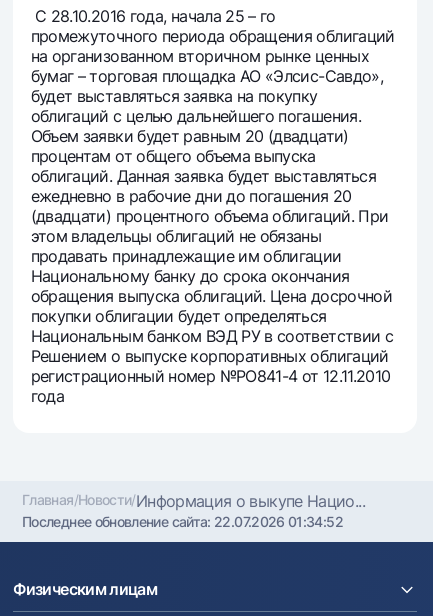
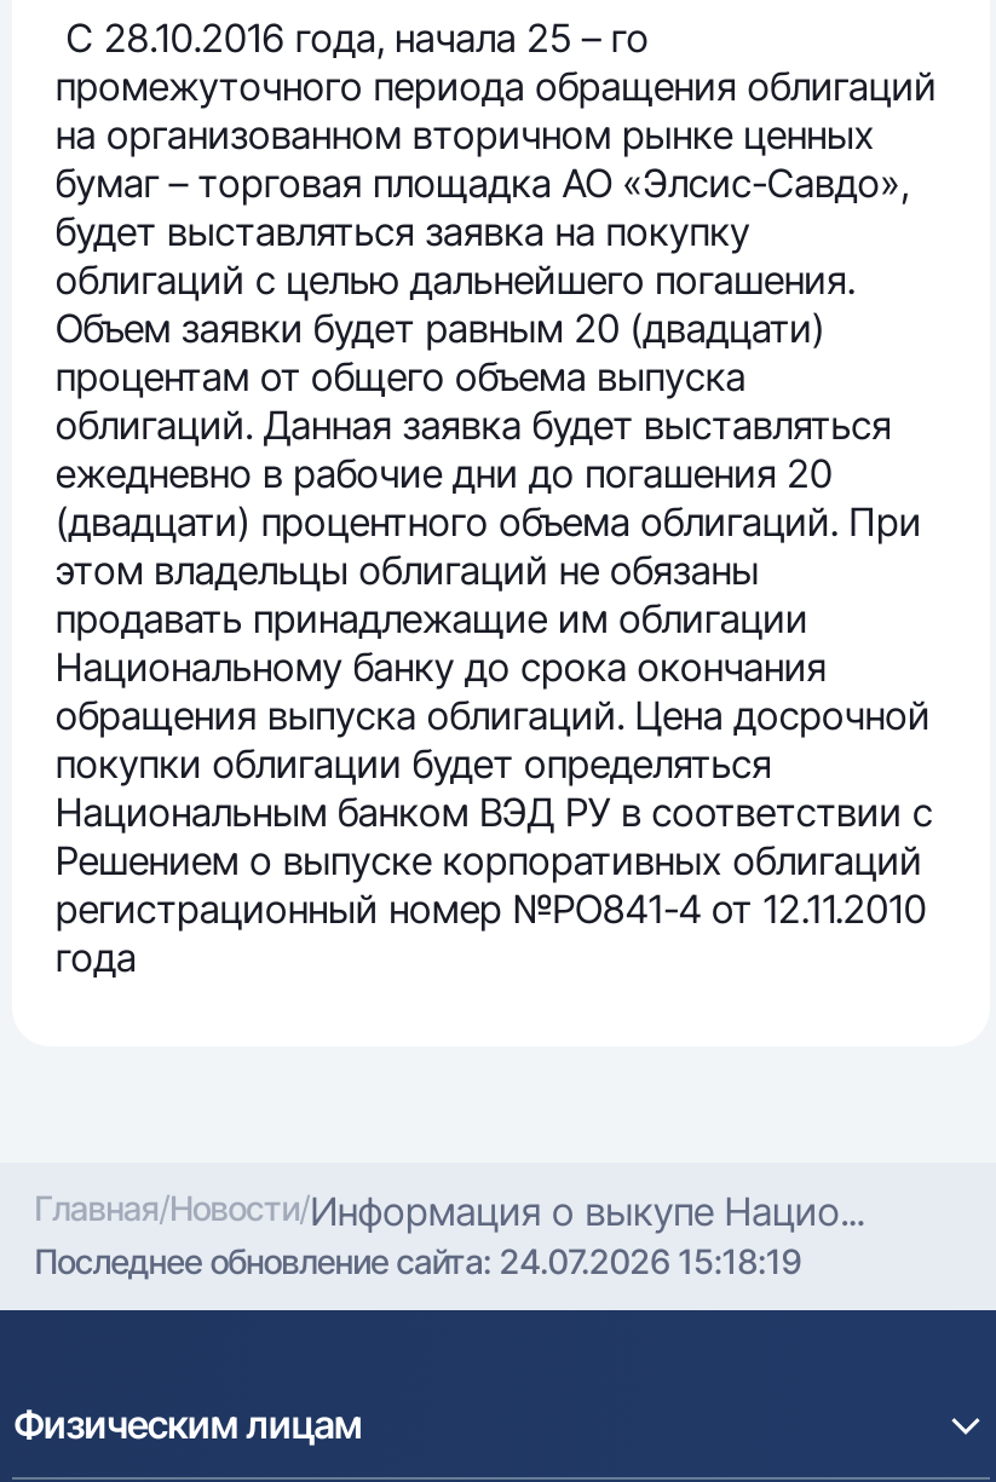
[22,512,343,529] Последнее обновление сайта: 22.07.2026 01:34:52 -> [34,1239,801,1280] Последнее обновление сайта: 24.07.2026 15:18:19

